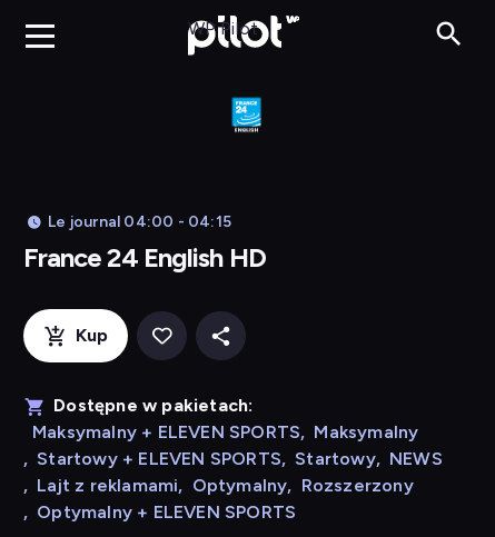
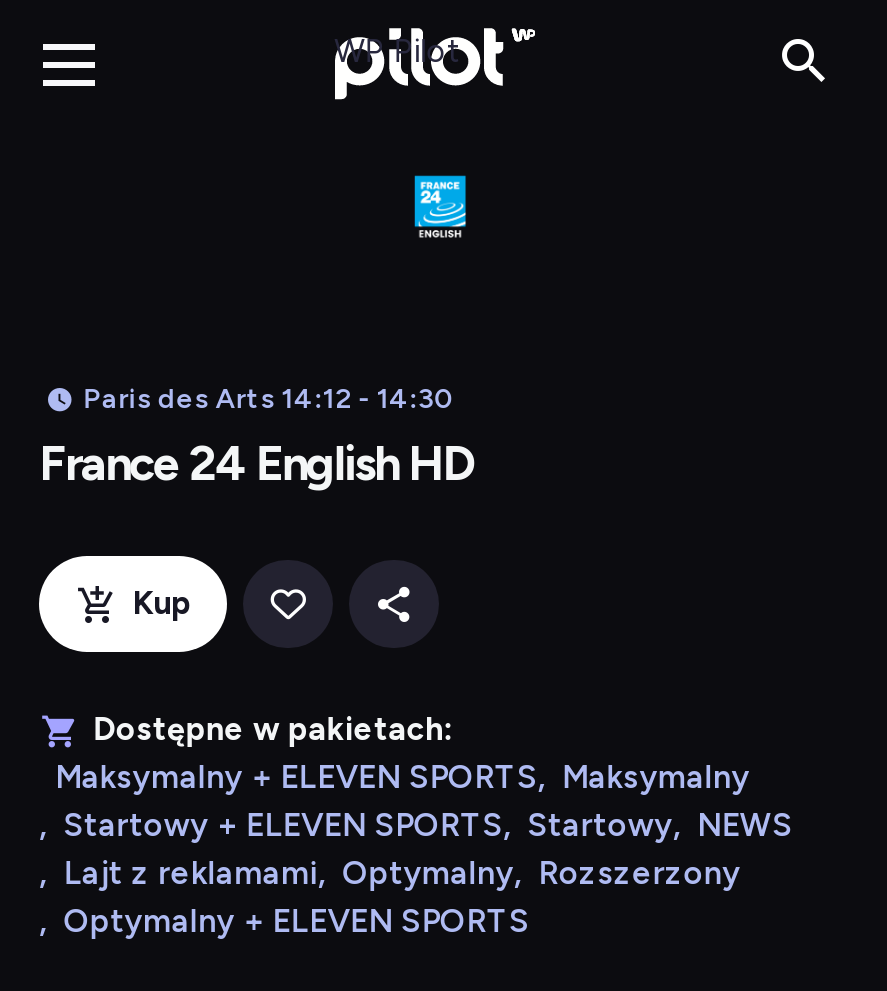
[48,212,231,231] Le journal 04:00 - 04:15 -> [83,382,455,416] Paris des Arts 14:12 - 14:30

